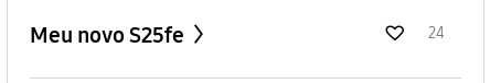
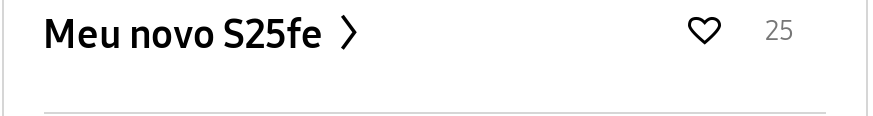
[428,23,444,42] 24 -> [765,13,795,47] 25

